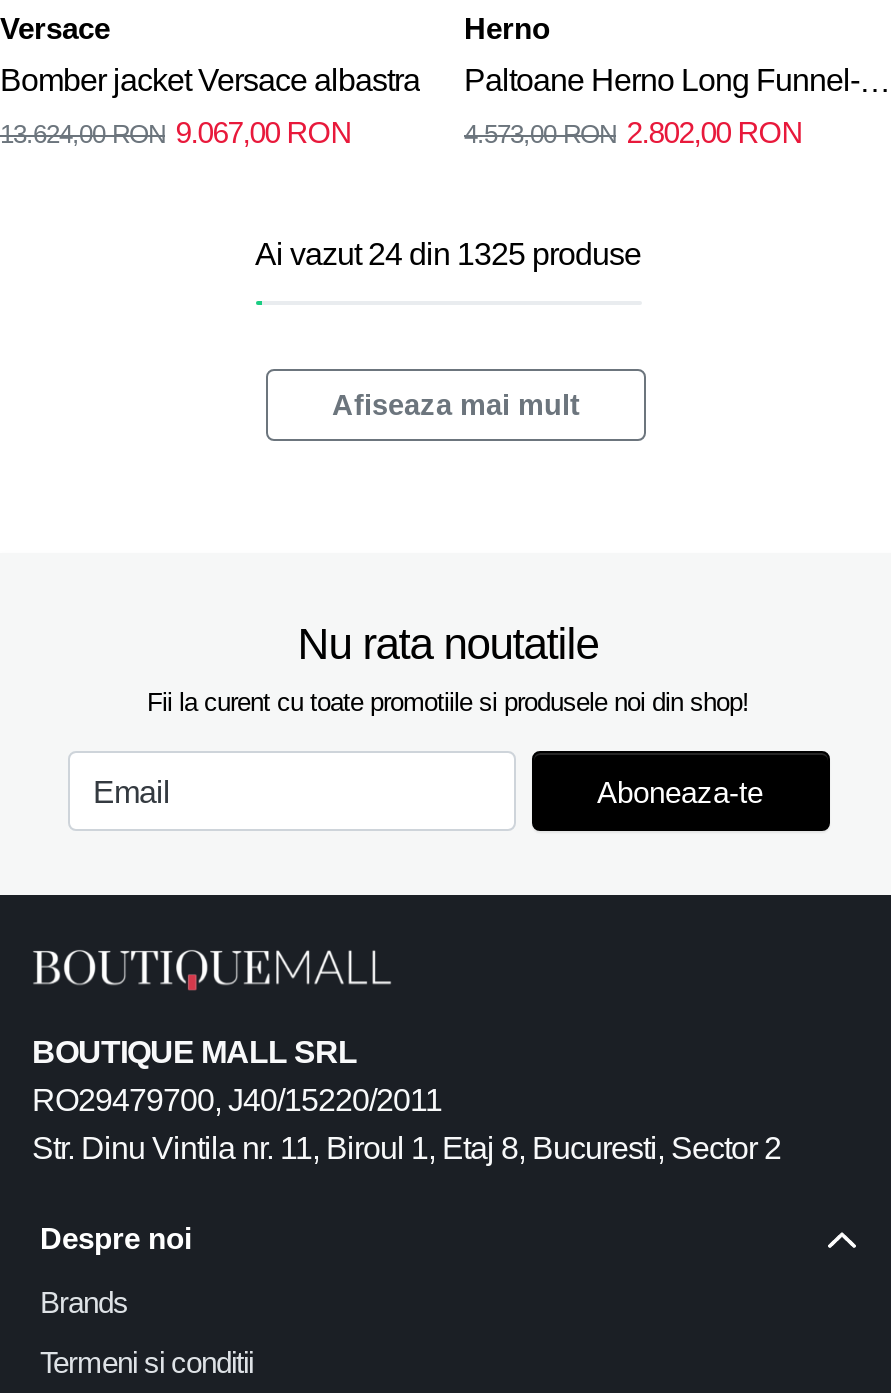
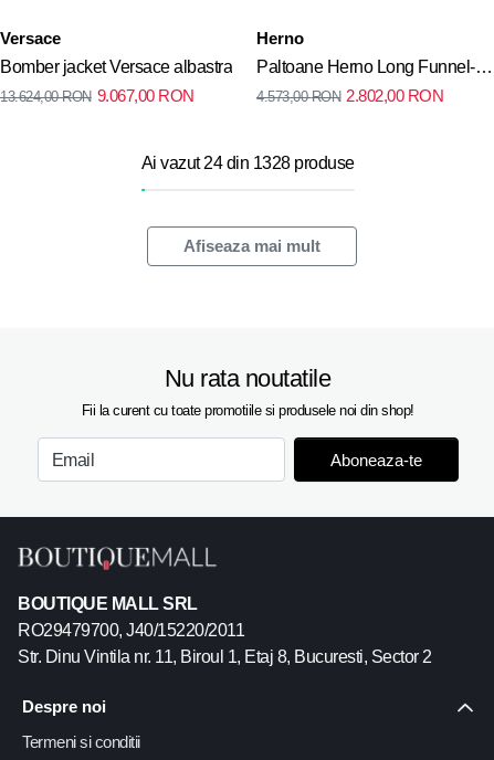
[255,237,641,271] Ai vazut 24 din 1325 produse -> [141,154,354,172] Ai vazut 24 din 1328 produse
[40,1285,128,1319] Brands -> none

